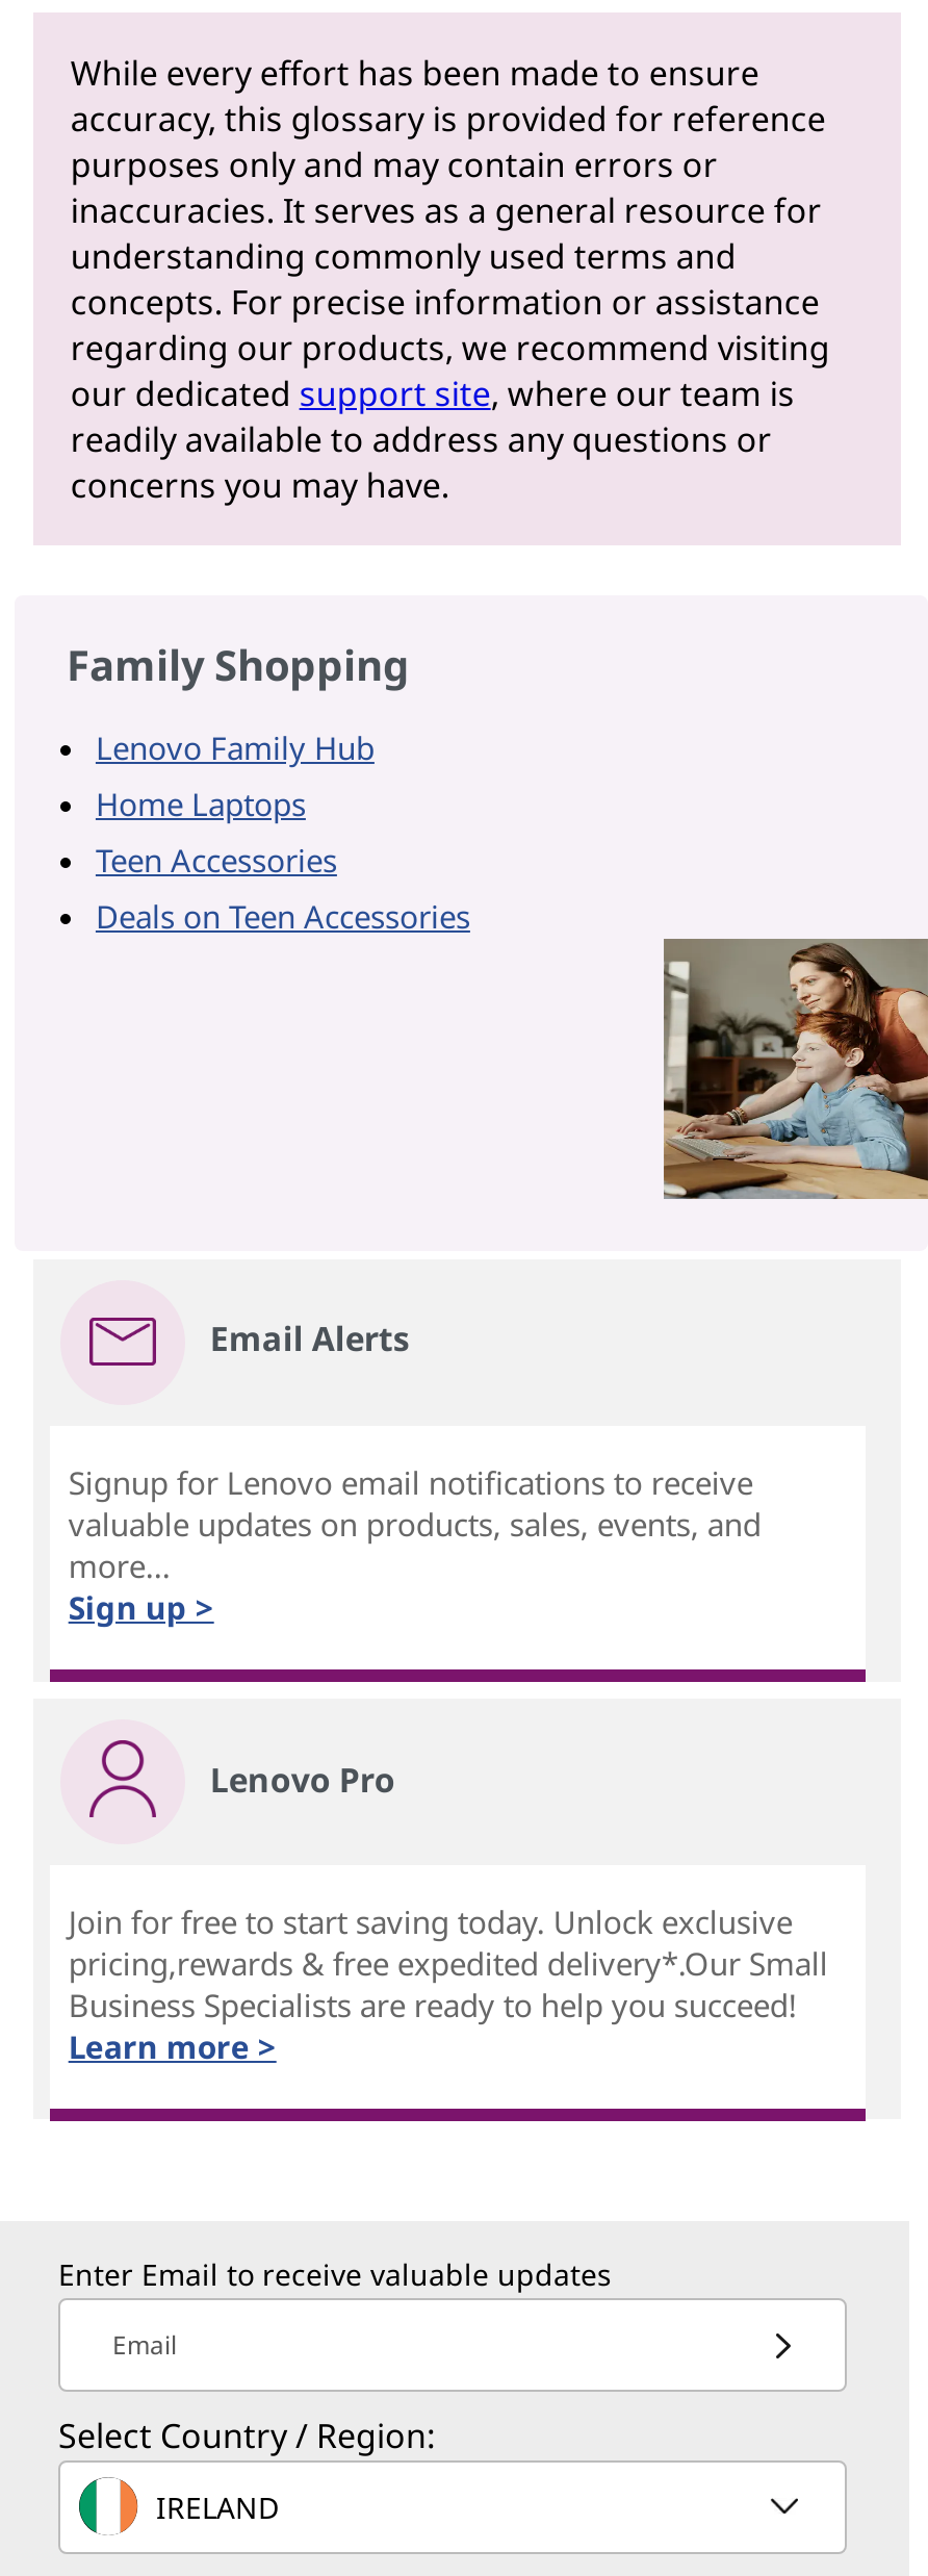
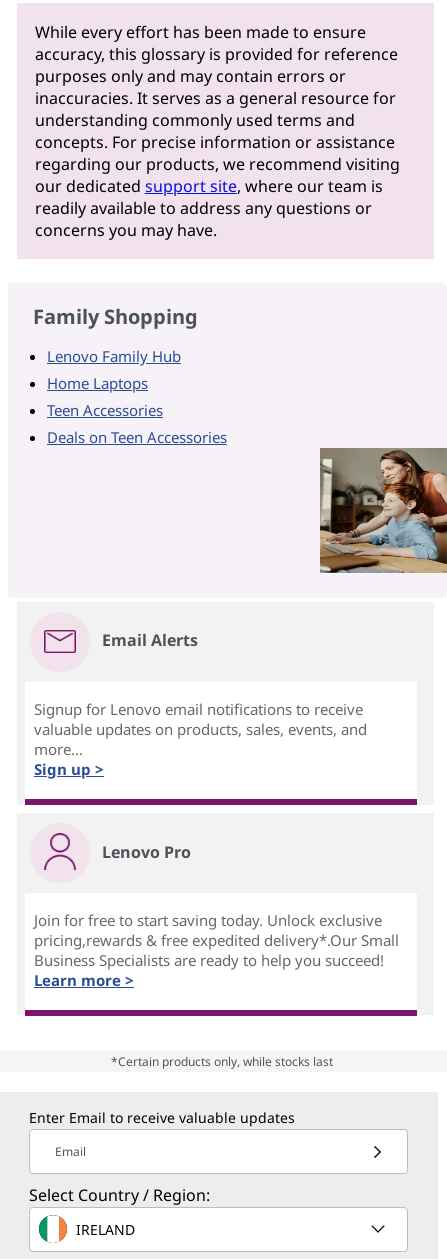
none -> [110,1053,335,1070] *Certain products only, while stocks last

